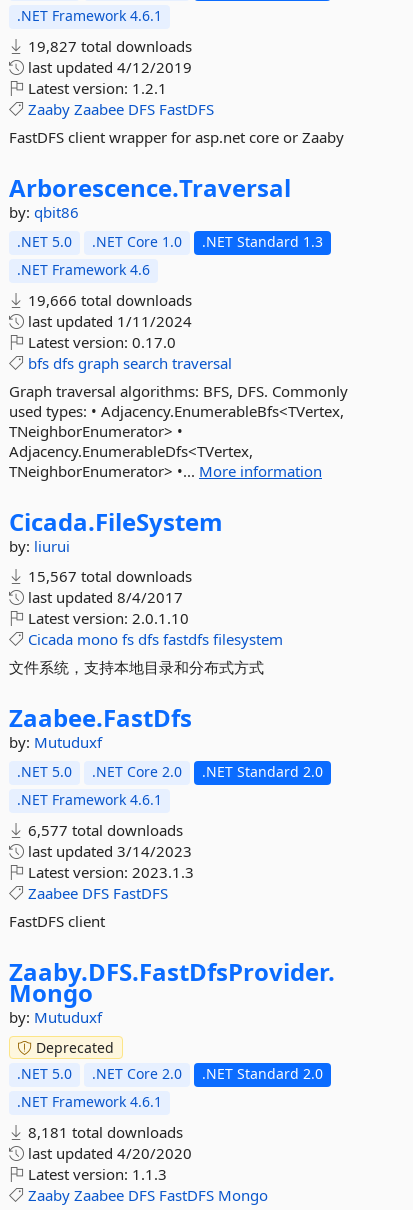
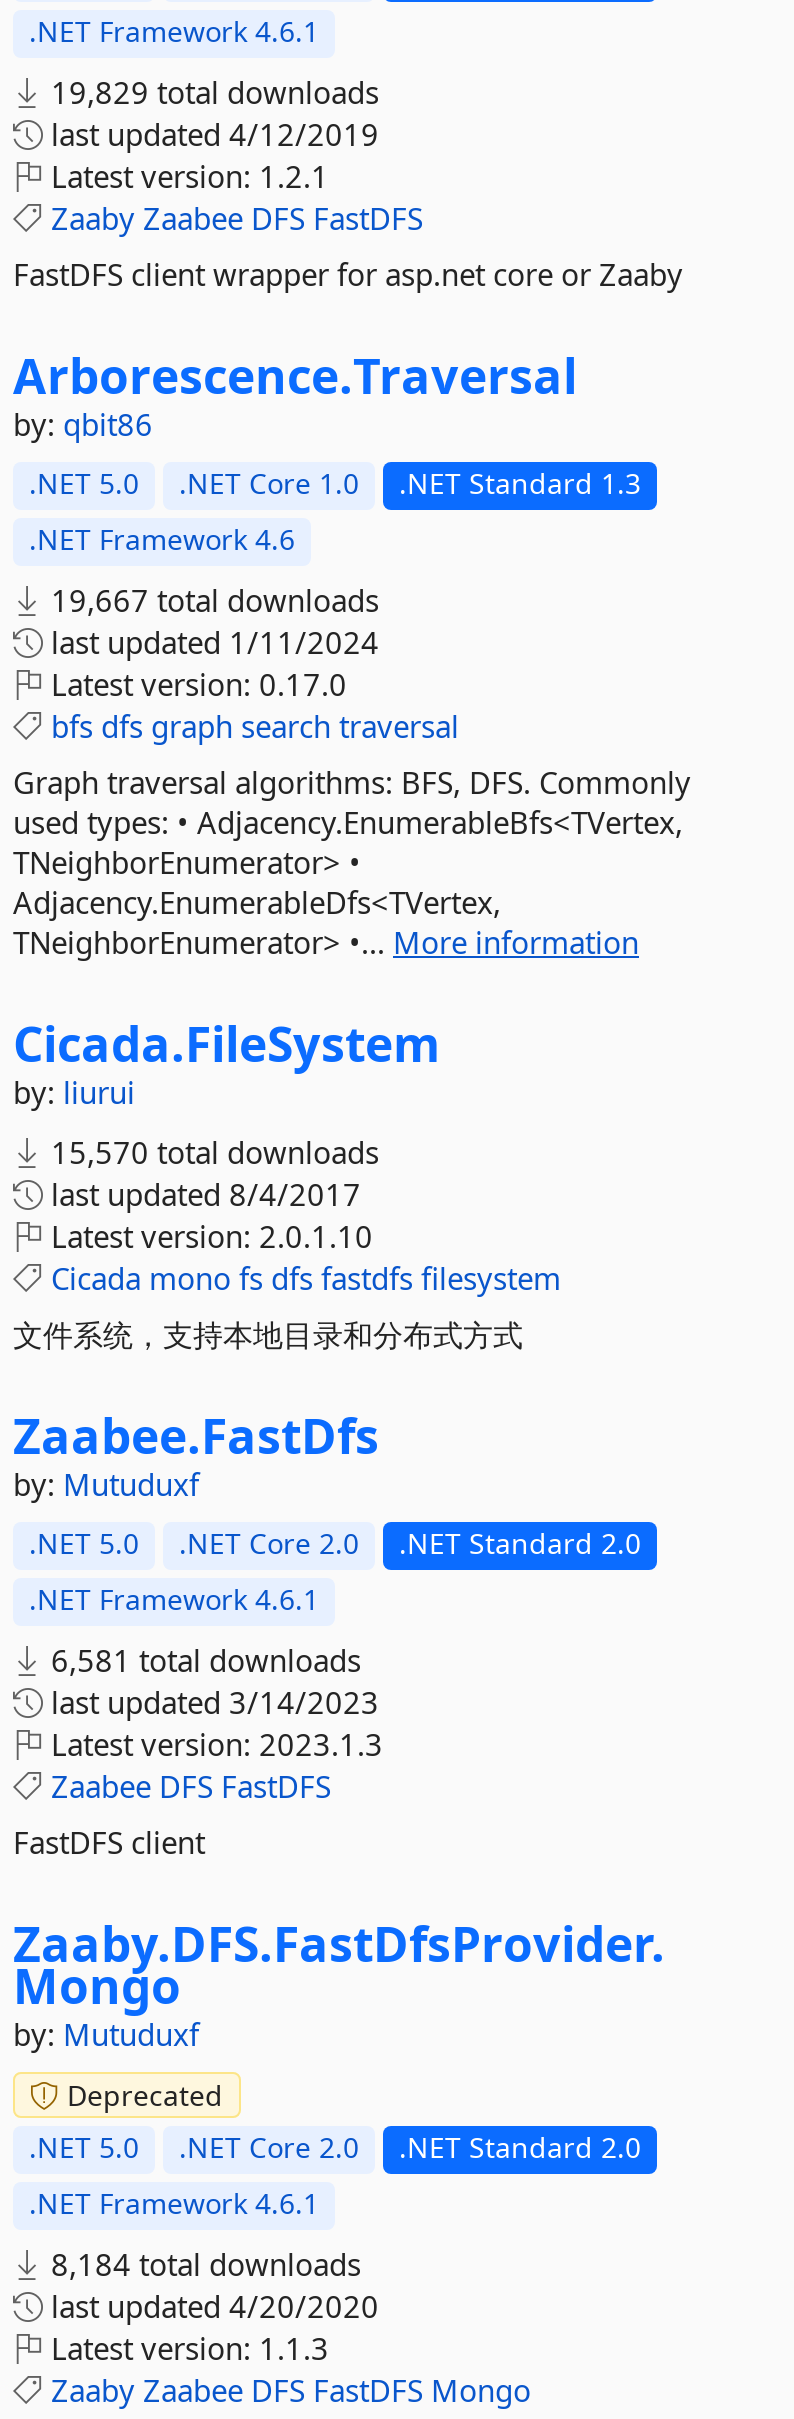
[24,36,192,56] 19,827 total downloads -> [43,72,379,112] 19,829 total downloads
[24,290,192,310] 19,666 total downloads -> [43,580,379,620] 19,667 total downloads
[24,566,192,586] 15,567 total downloads -> [43,1132,379,1172] 15,570 total downloads
[24,820,183,840] 6,577 total downloads -> [43,1640,361,1680] 6,581 total downloads
[24,1122,183,1142] 8,181 total downloads -> [43,2244,361,2284] 8,184 total downloads

